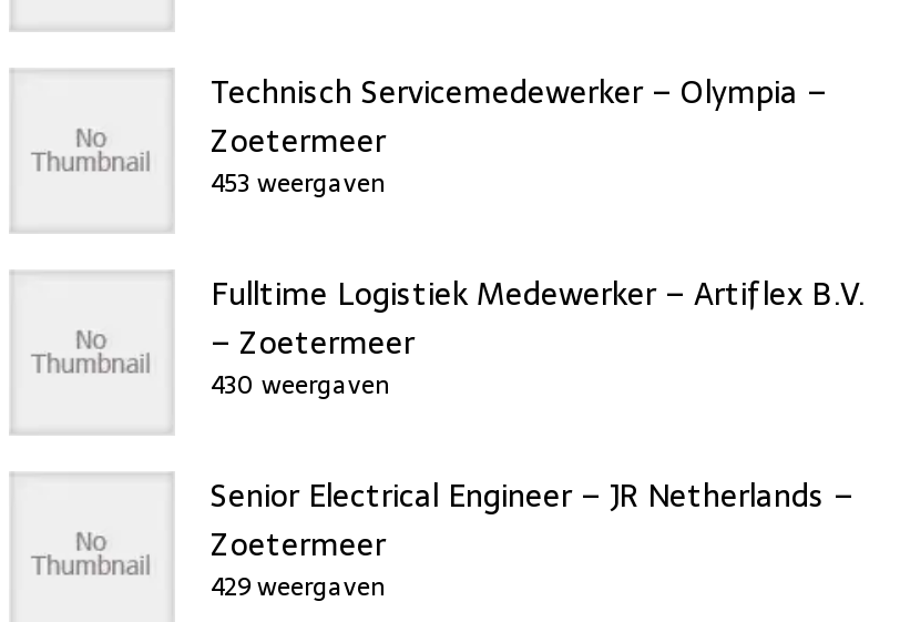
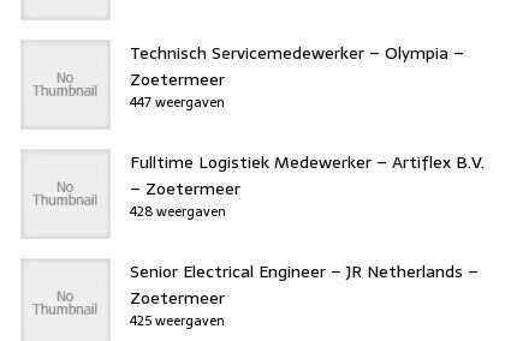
[211,163,386,203] 453 weergaven -> [130,91,225,113] 447 weergaven
[211,365,390,405] 430 weergaven -> [130,201,226,222] 428 weergaven
[211,567,386,606] 429 weergaven -> [130,310,225,331] 425 weergaven

